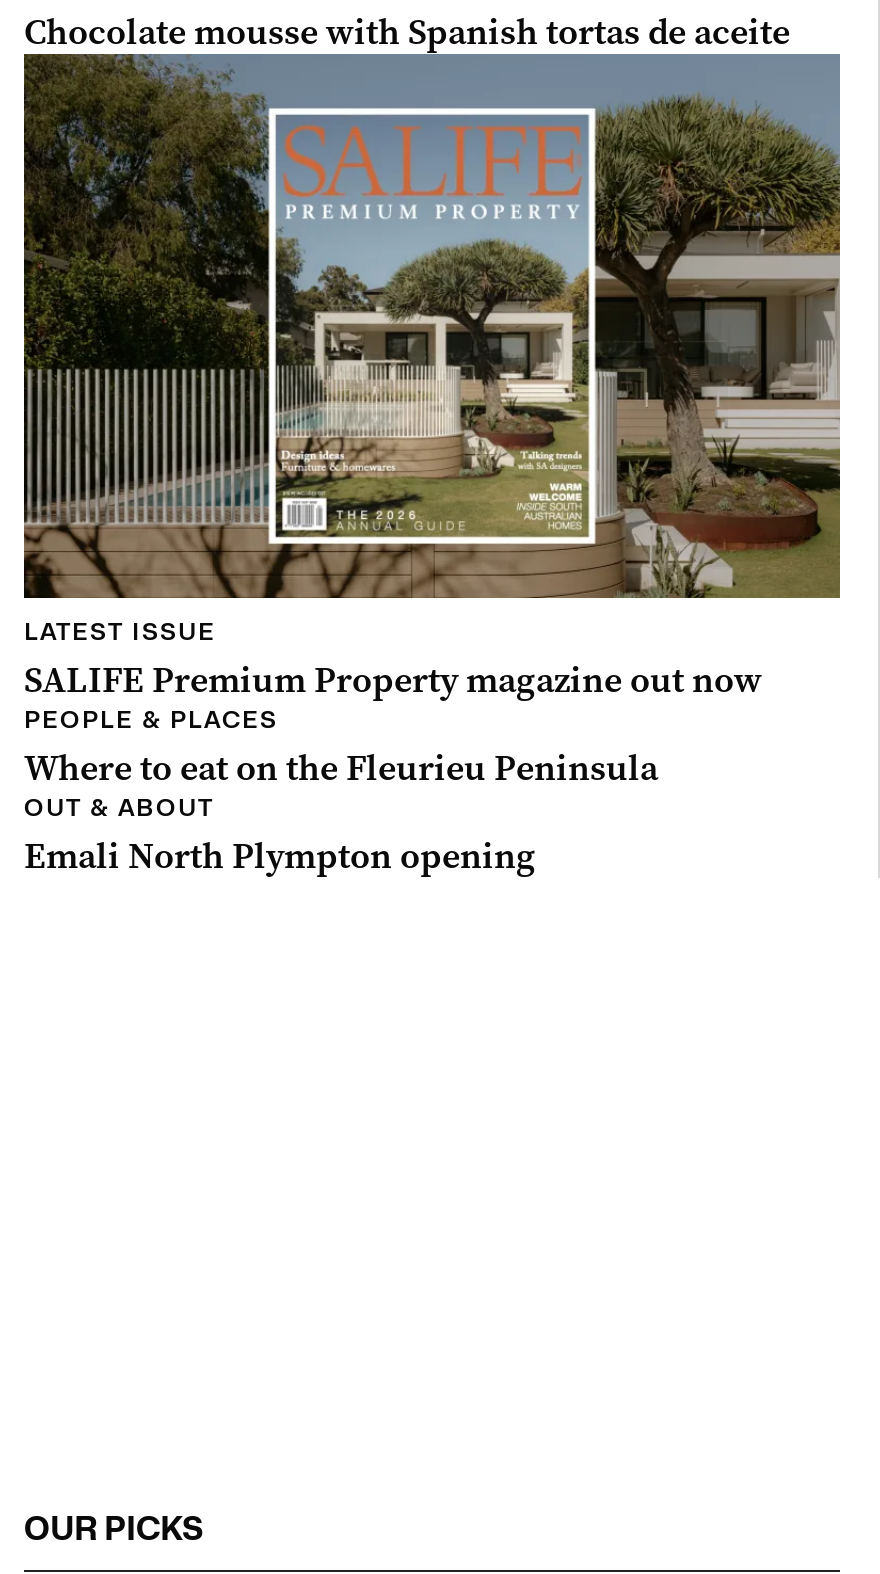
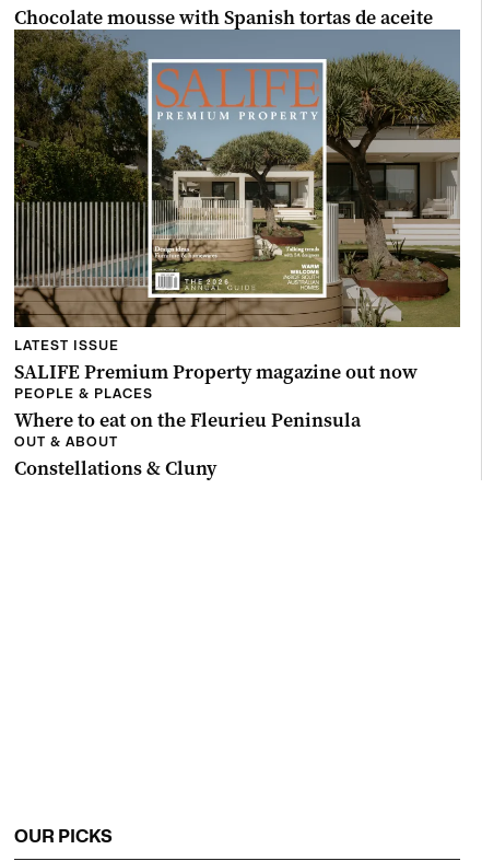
[24,832,536,880] Emali North Plympton opening -> [14,455,216,481] Constellations & Cluny

